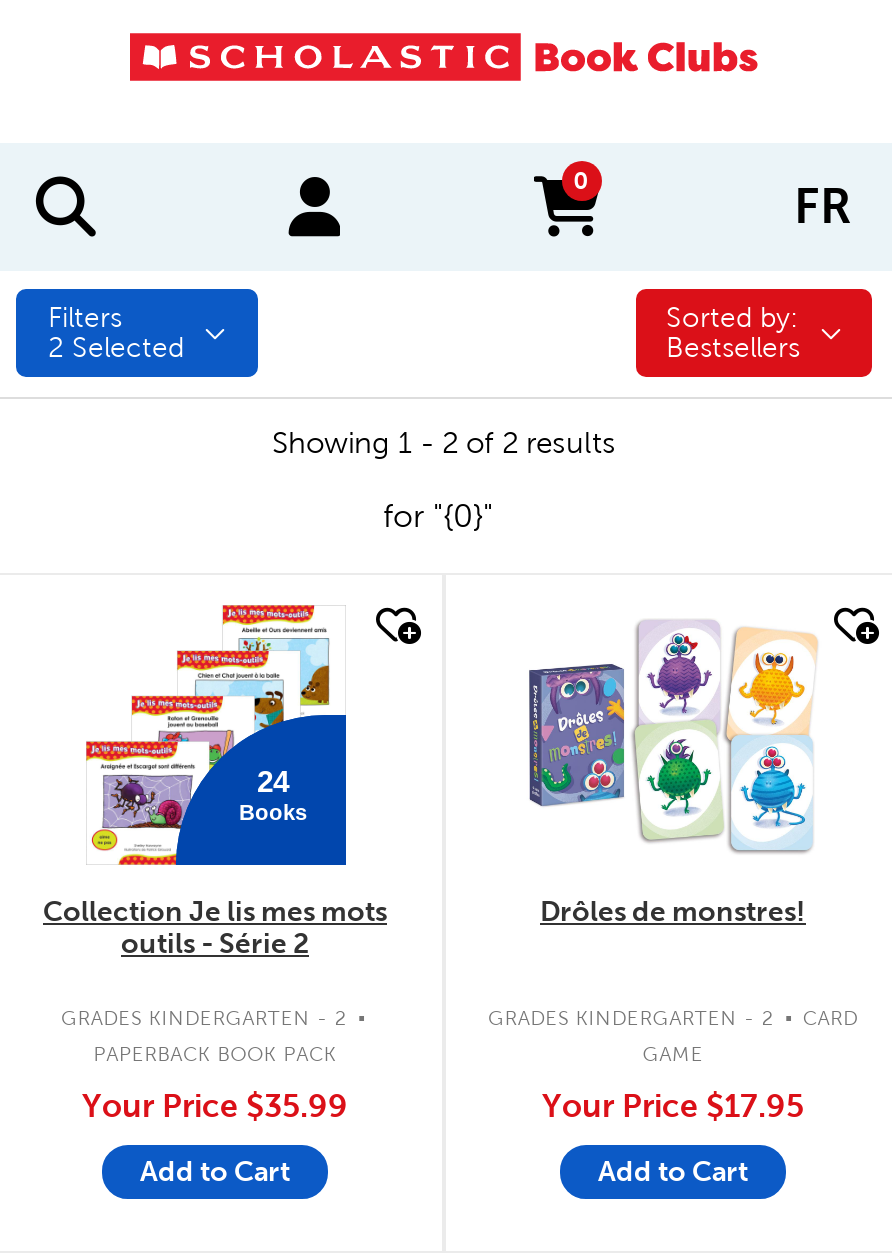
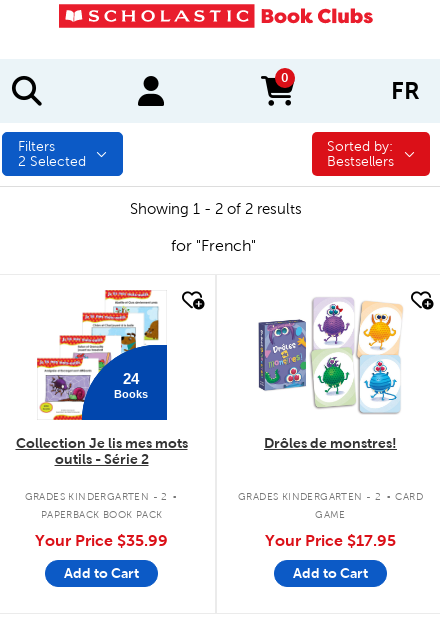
[383,499,493,533] for "{0}" -> [170,237,255,254] for "French"

